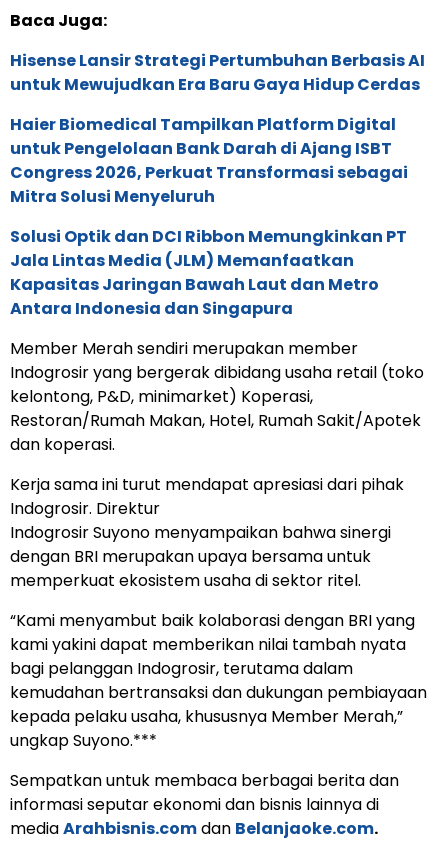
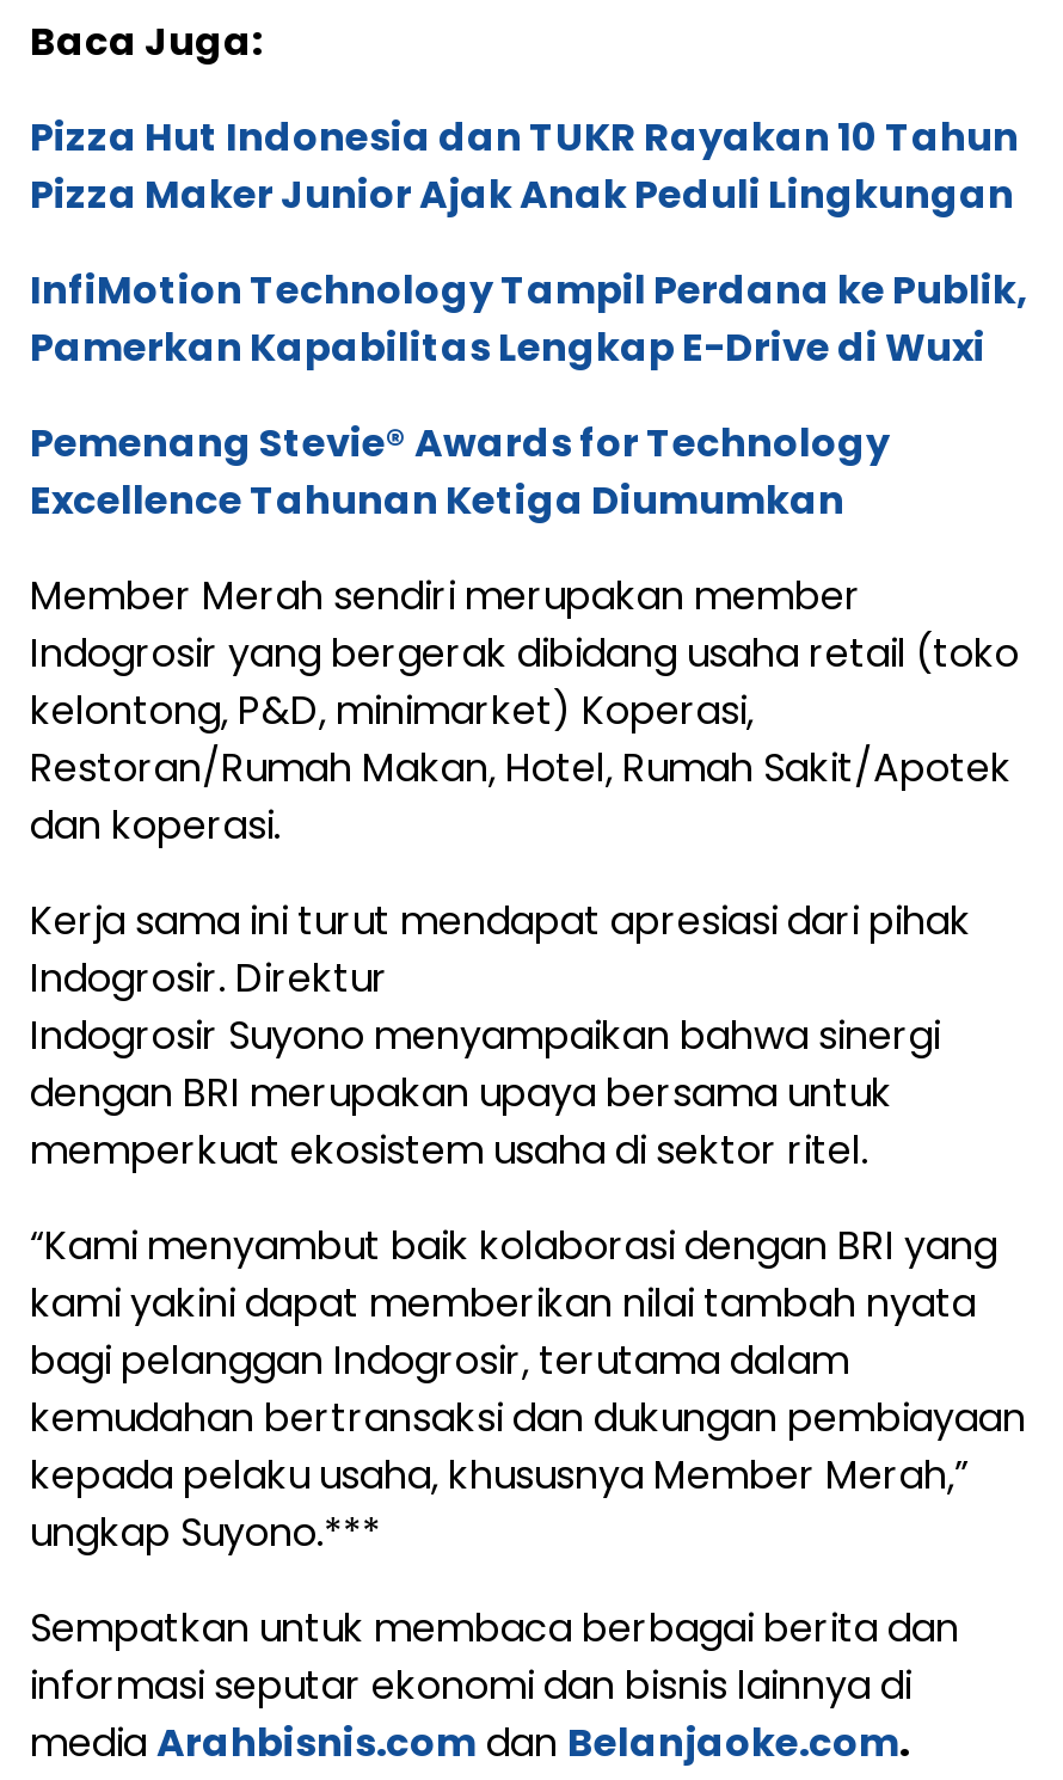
[10,49,425,96] Hisense Lansir Strategi Pertumbuhan Berbasis AI | untuk Mewujudkan Era Baru Gaya Hidup Cerdas -> [30,109,1019,222] Pizza Hut Indonesia dan TUKR Rayakan 10 Tahun | Pizza Maker Junior Ajak Anak Peduli Lingkungan
[10,113,408,208] Haier Biomedical Tampilkan Platform Digital | untuk Pengelolaan Bank Darah di Ajang ISBT | Congress 2026, Perkuat Transformasi sebagai | Mitra Solusi Menyeluruh -> [30,262,1028,375] InfiMotion Technology Tampil Perdana ke Publik, | Pamerkan Kapabilitas Lengkap E-Drive di Wuxi
[10,225,407,320] Solusi Optik dan DCI Ribbon Memungkinkan PT | Jala Lintas Media (JLM) Memanfaatkan | Kapasitas Jaringan Bawah Laut dan Metro | Antara Indonesia dan Singapura -> [30,415,890,528] Pemenang Stevie® Awards for Technology | Excellence Tahunan Ketiga Diumumkan

